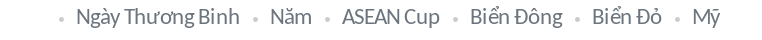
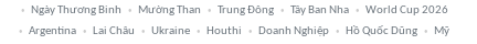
[270,7,662,31] Năm | ASEAN Cup | Biển Đông | Biển Đỏ -> [29,4,448,38] Mường Than | Trung Đông | Tây Ban Nha | World Cup 2026 | Argentina | Lai Châu | Ukraine | Houthi | Doanh Nghiệp | Hồ Quốc Dũng

